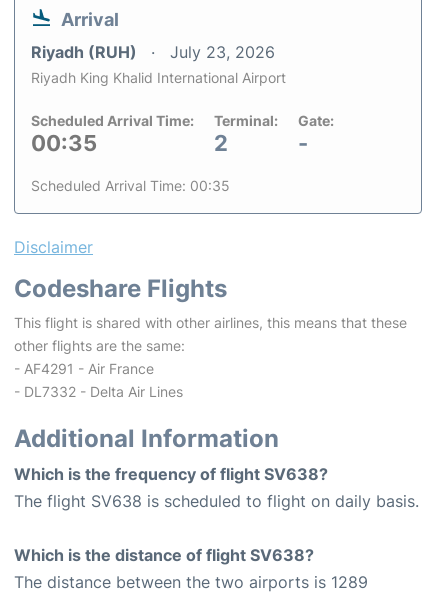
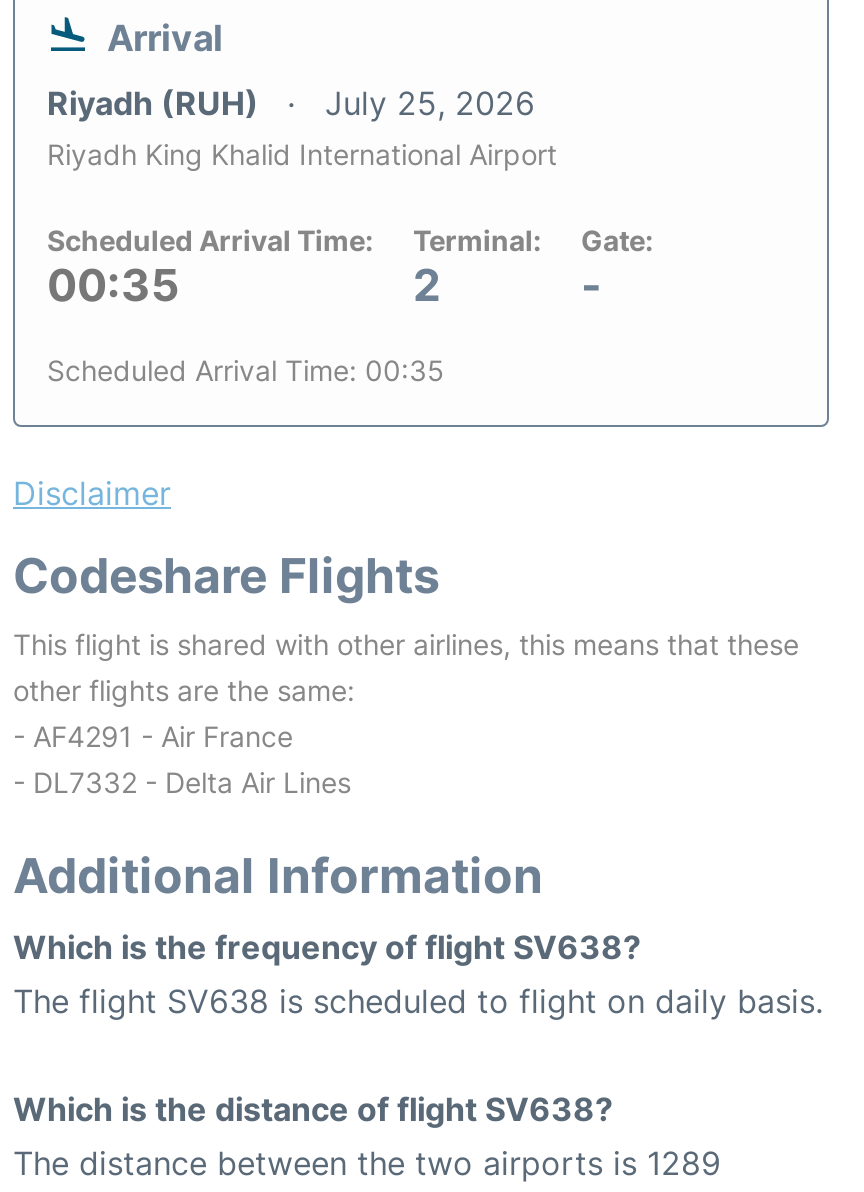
[31,42,275,62] Riyadh (RUH) July 23, 2026 -> [47,83,535,123] Riyadh (RUH) July 25, 2026

